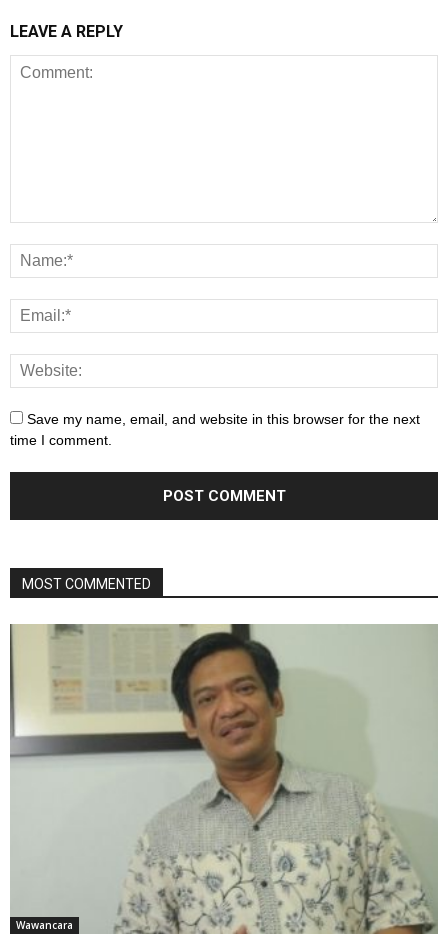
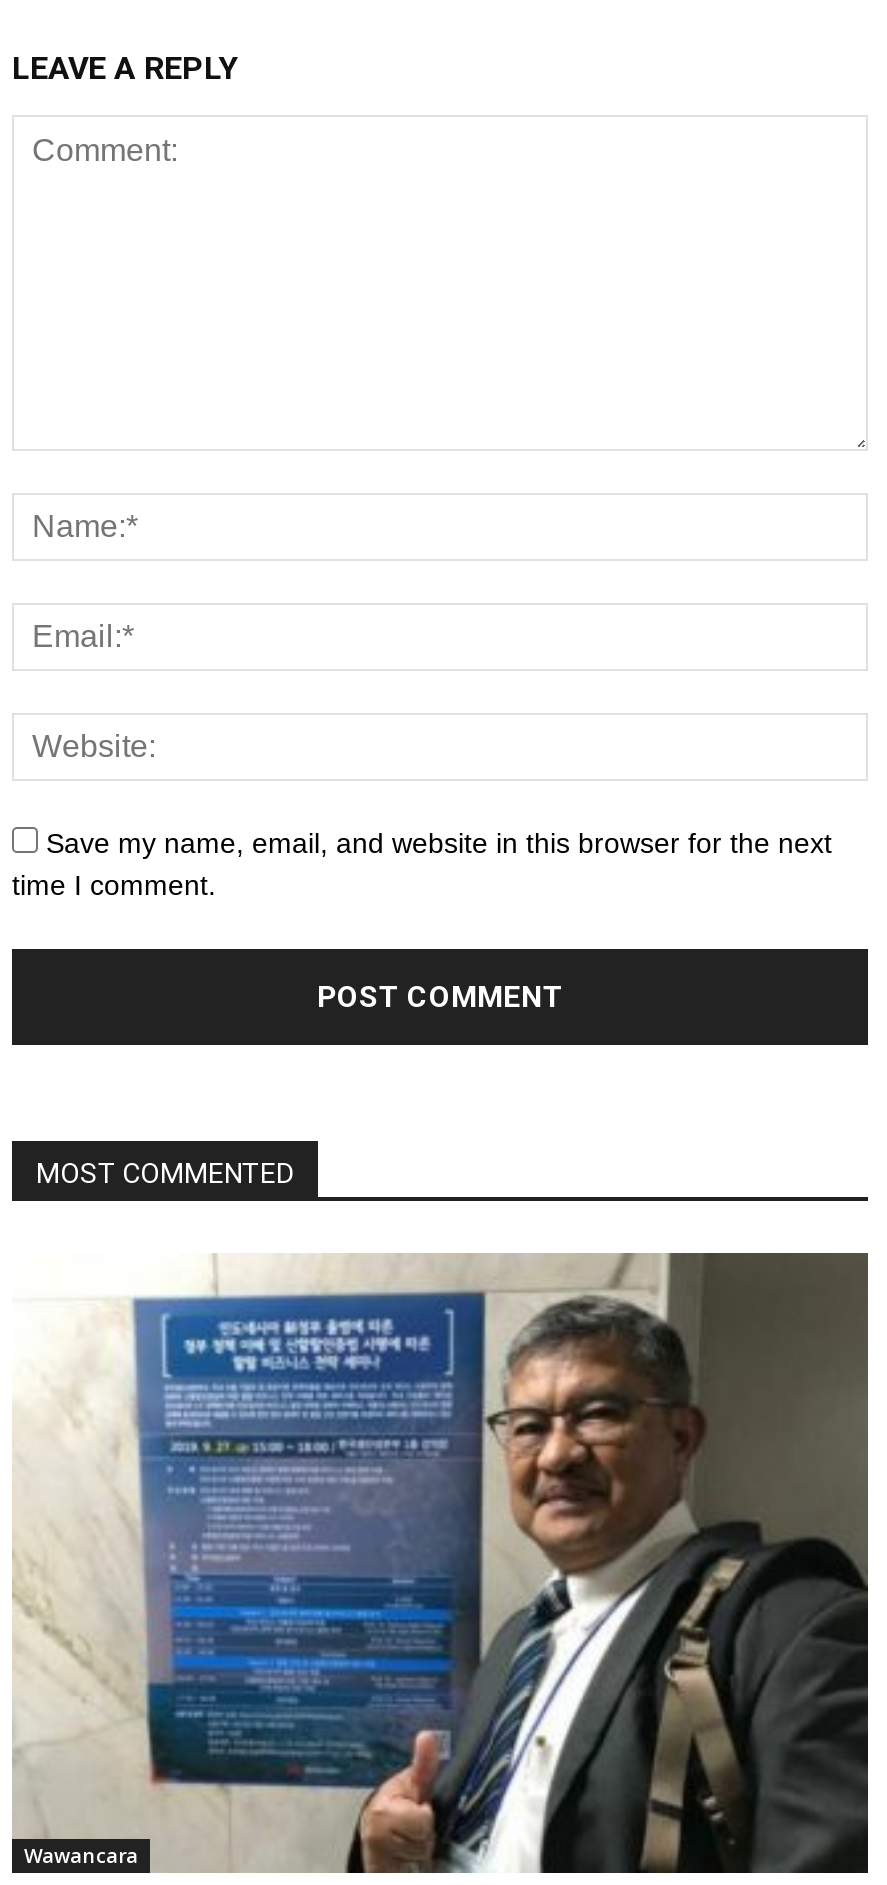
[9,623,439,935] [image] -> [12,1253,868,1875] [image]

